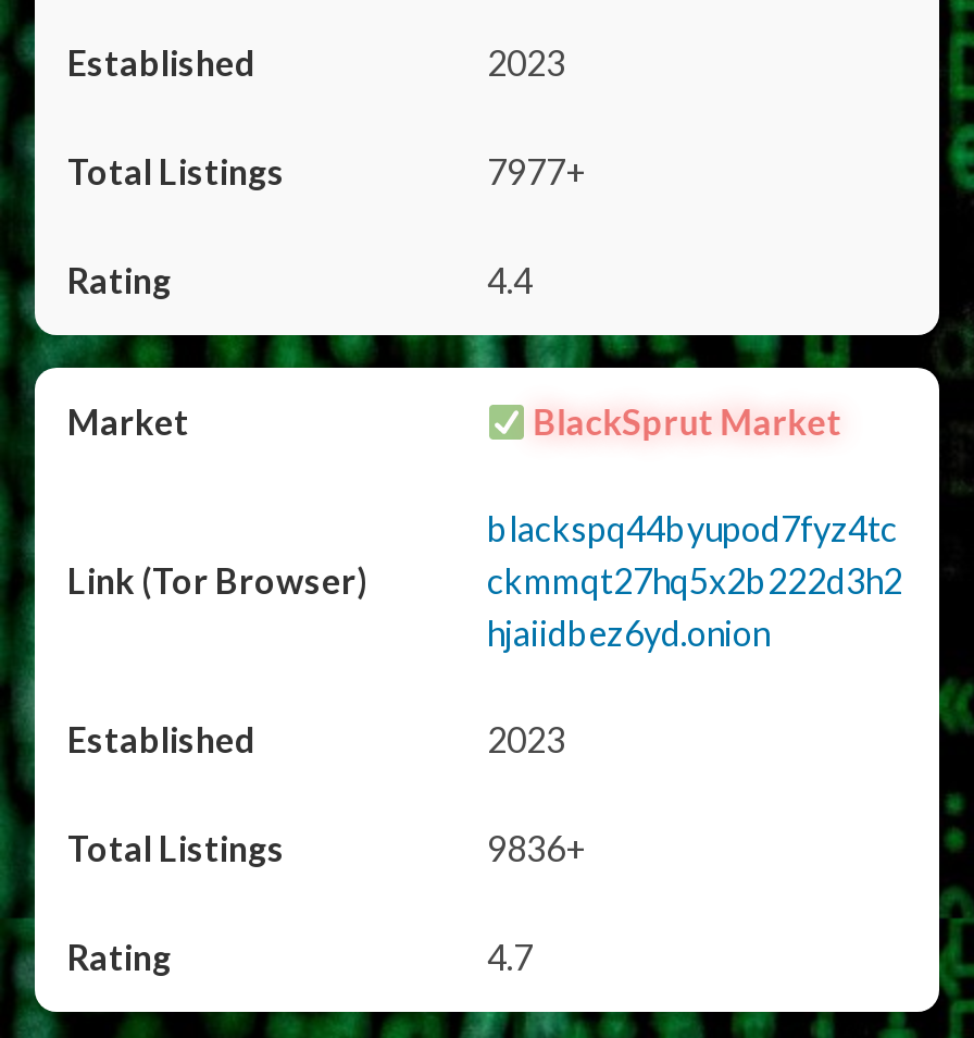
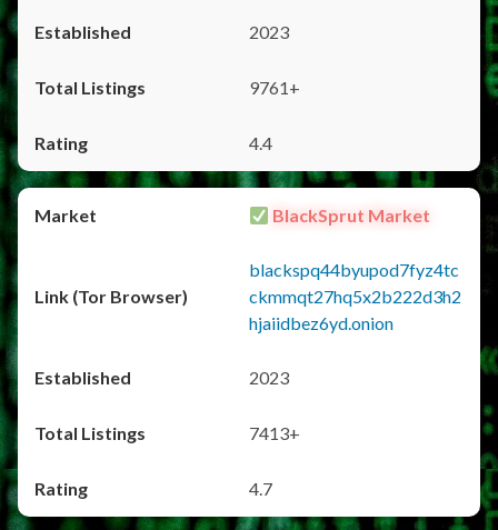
[487,150,587,191] 7977+ -> [249,77,300,98] 9761+
[487,827,587,868] 9836+ -> [249,422,300,443] 7413+

